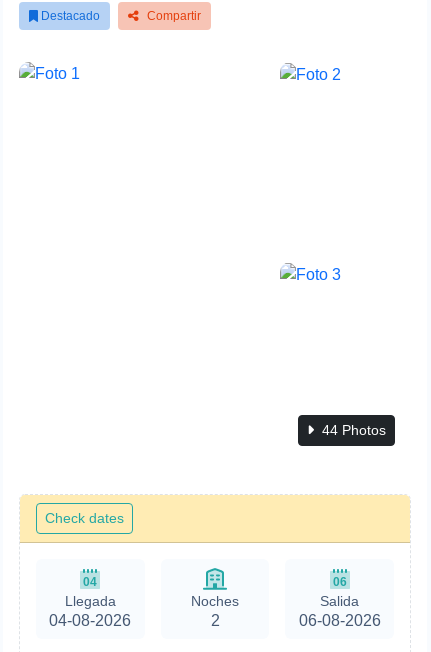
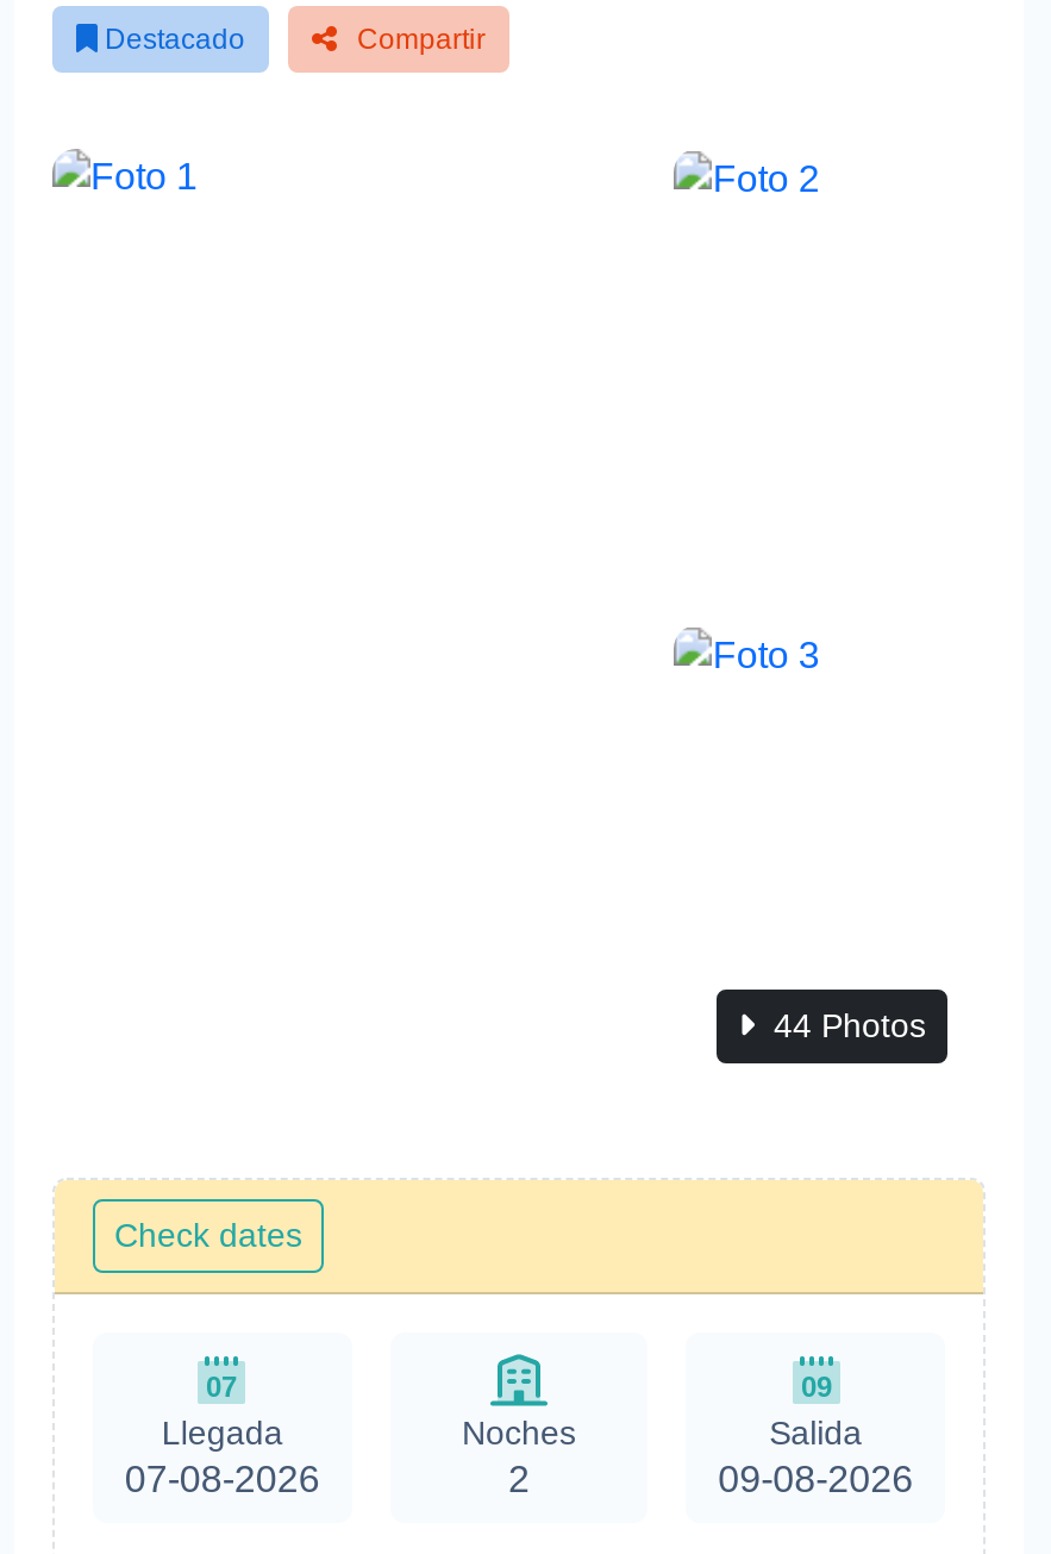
[83,575,97,589] 04 -> [207,1371,238,1403] 07
[333,575,347,589] 06 -> [800,1371,831,1403] 09
[49,612,131,629] 04-08-2026 -> [125,1459,320,1499] 07-08-2026
[299,612,381,629] 06-08-2026 -> [718,1459,913,1499] 09-08-2026

